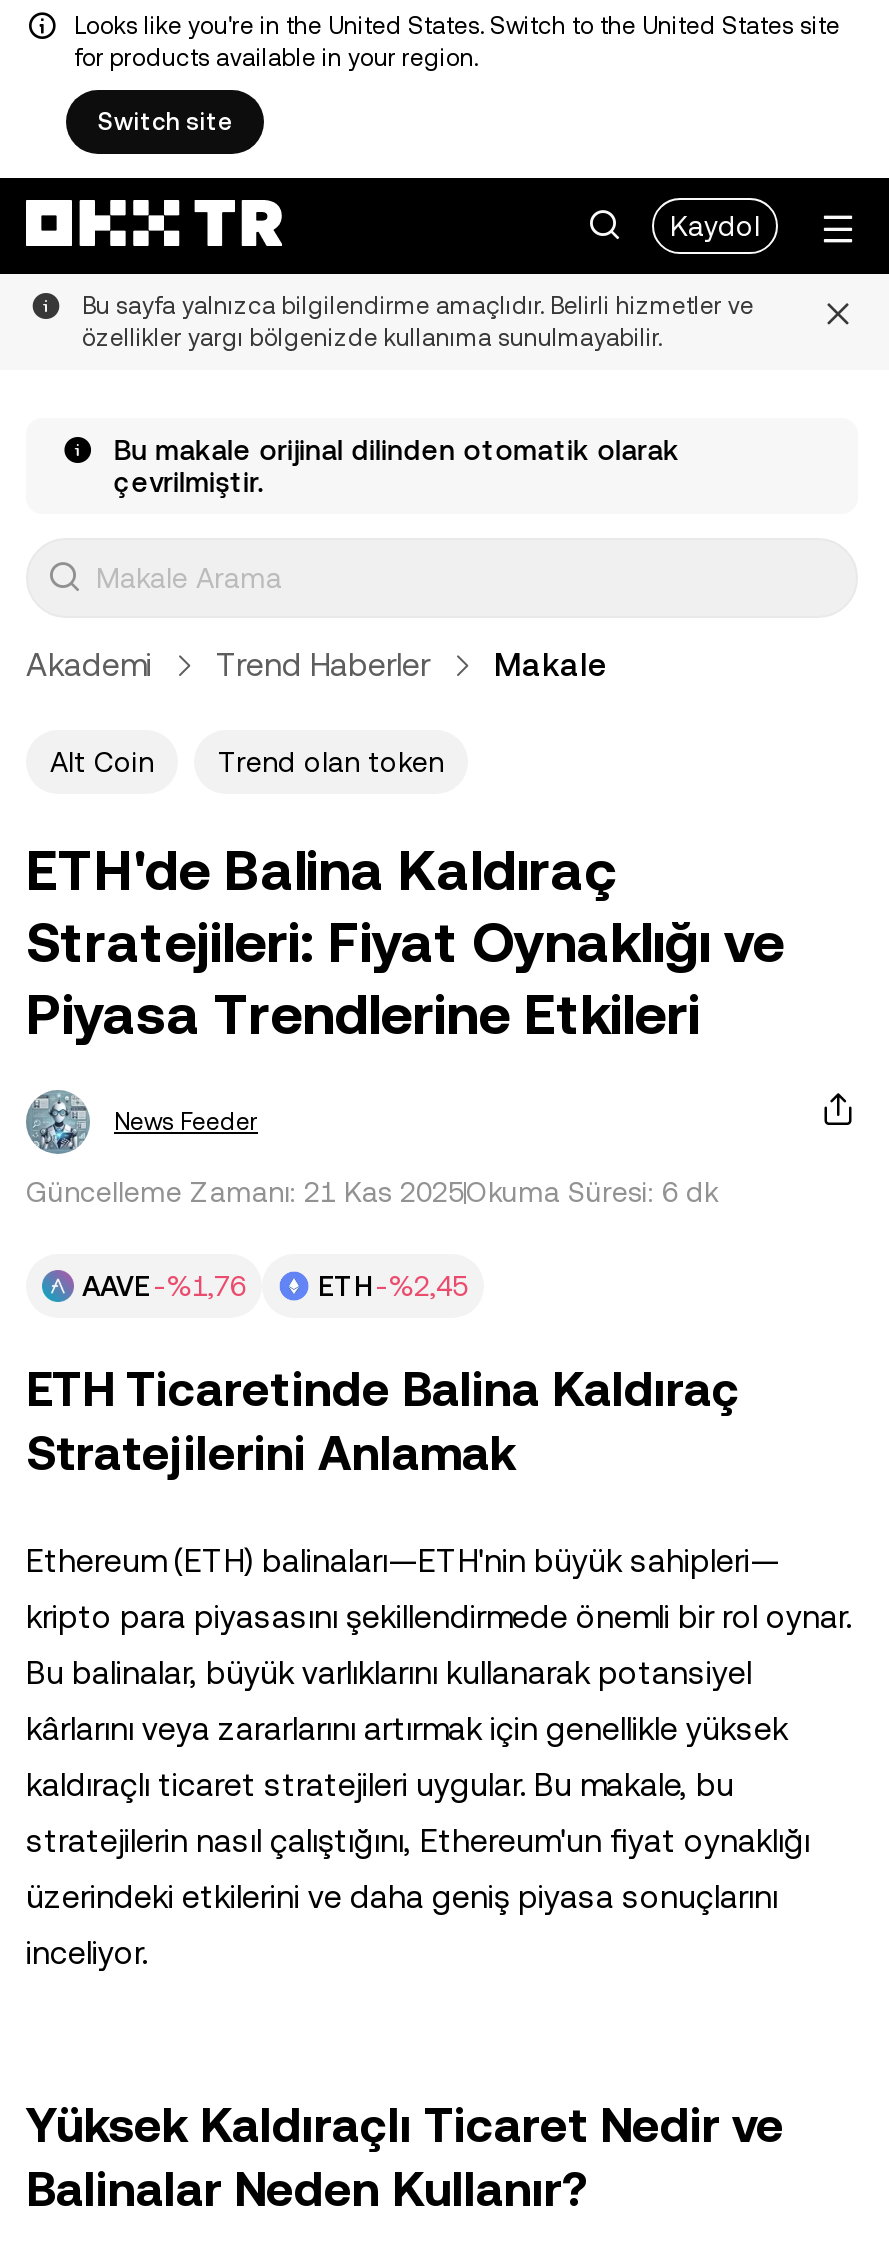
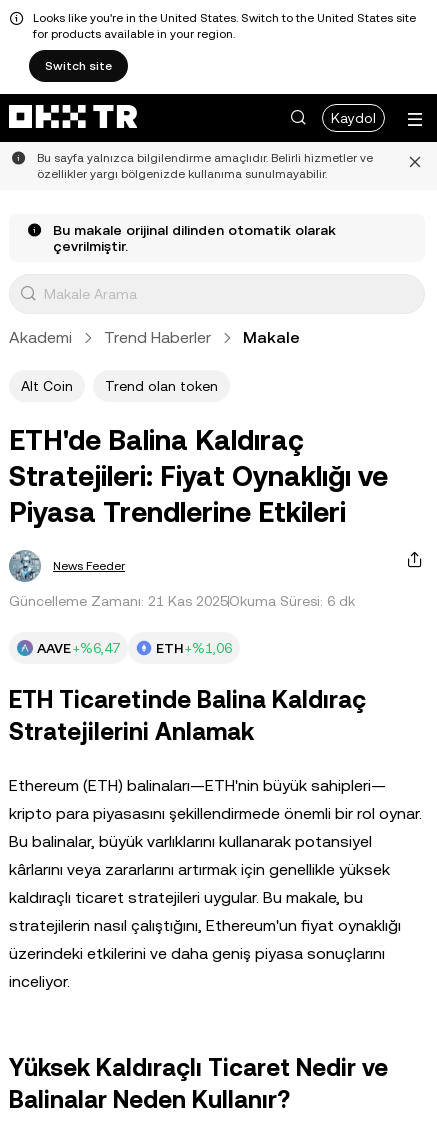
[82,1270,246,1302] AAVE -%1,76 -> [37,640,120,656] AAVE +%6,47
[318,1270,468,1302] ETH -%2,45 -> [156,640,232,656] ETH +%1,06

